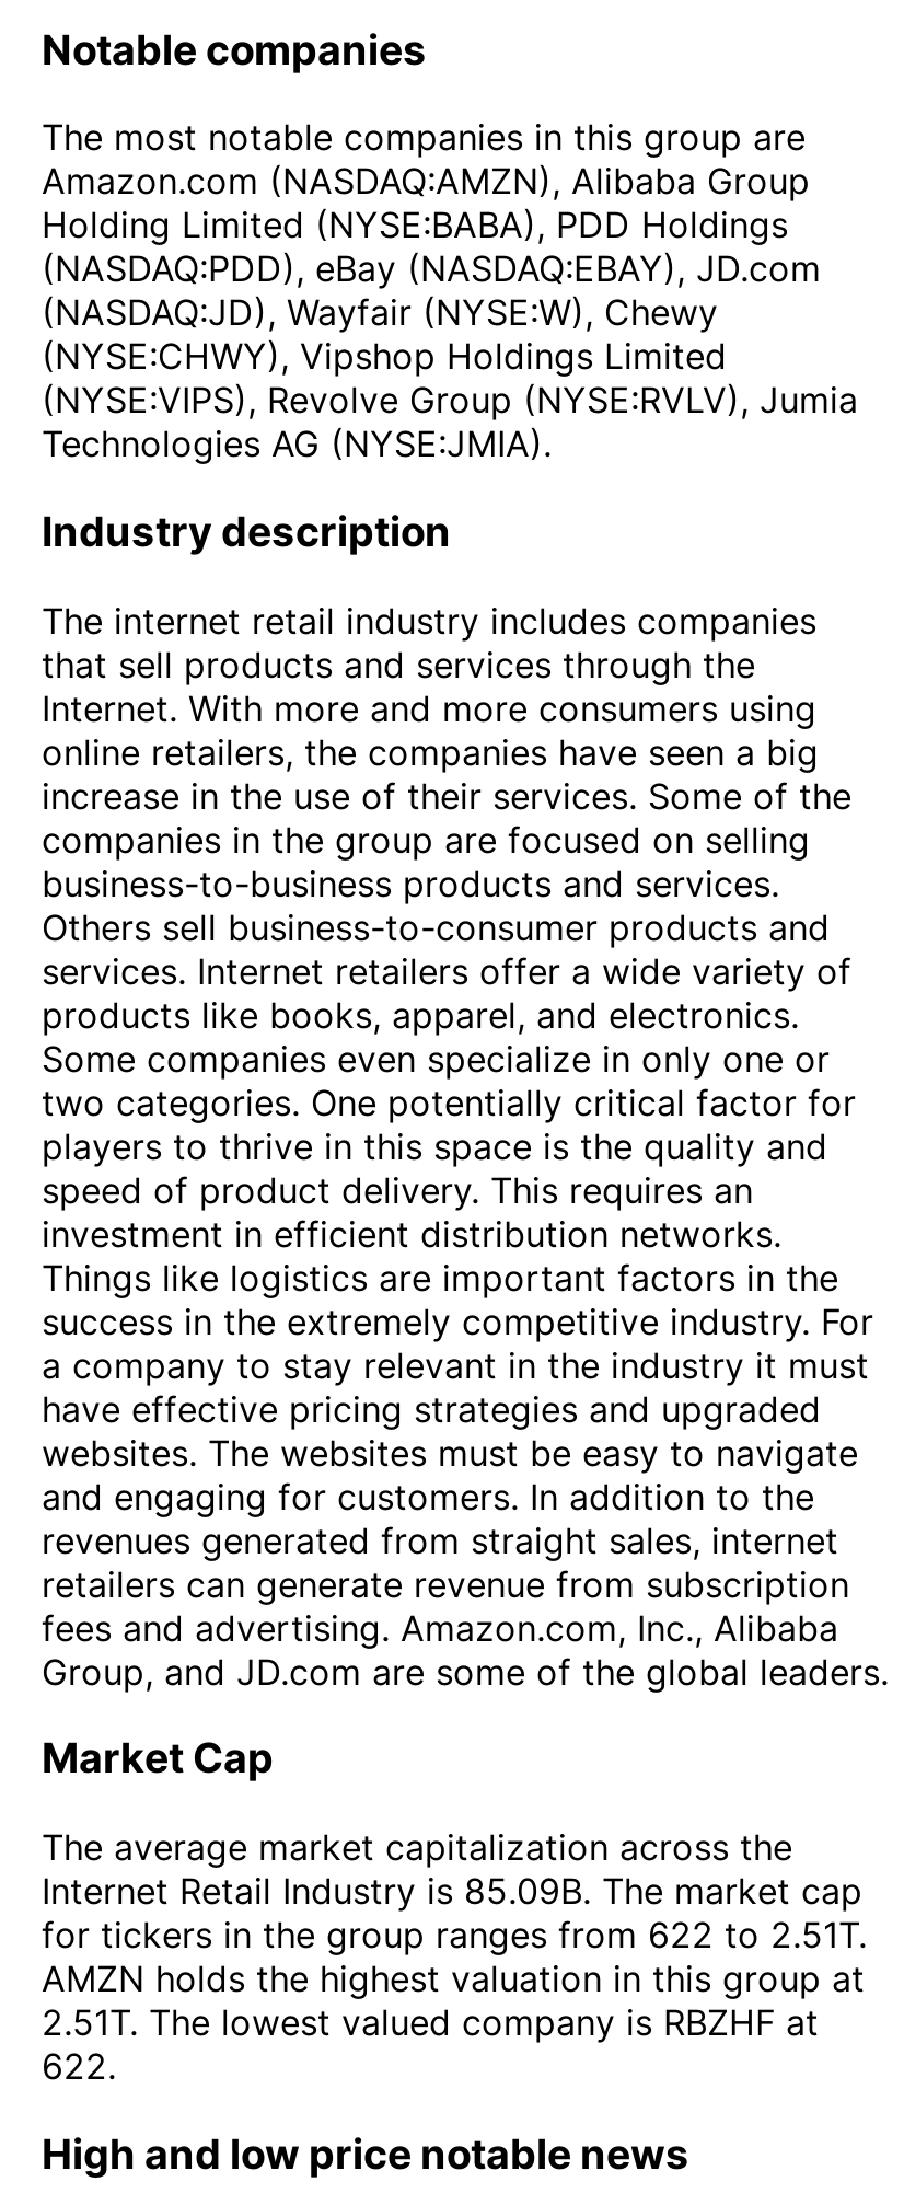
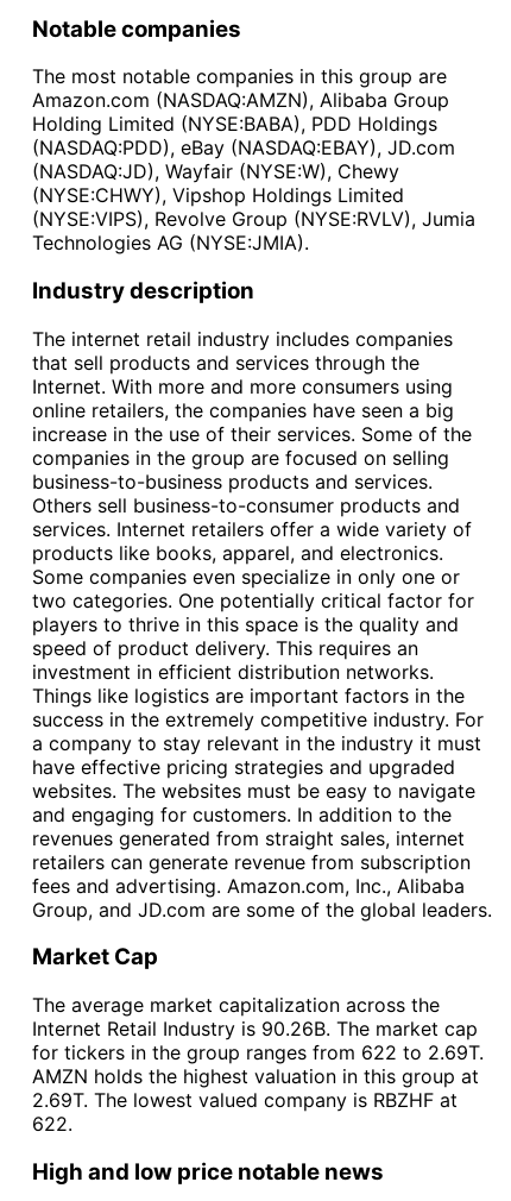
[42,1869,862,1913] Internet Retail Industry is 85.09B. The market cap -> [32,1017,478,1041] Internet Retail Industry is 90.26B. The market cap
[42,1913,867,1957] for tickers in the group ranges from 622 to 2.51T. -> [32,1041,484,1064] for tickers in the group ranges from 622 to 2.69T.
[42,2000,819,2044] 2.51T. The lowest valued company is RBZHF at -> [32,1088,458,1112] 2.69T. The lowest valued company is RBZHF at

